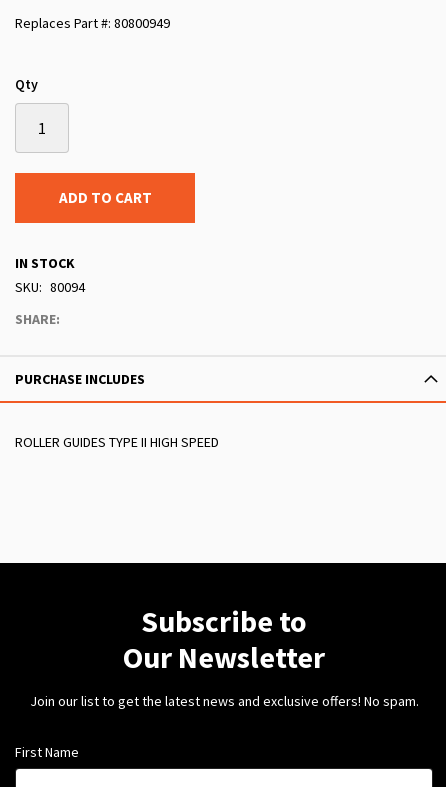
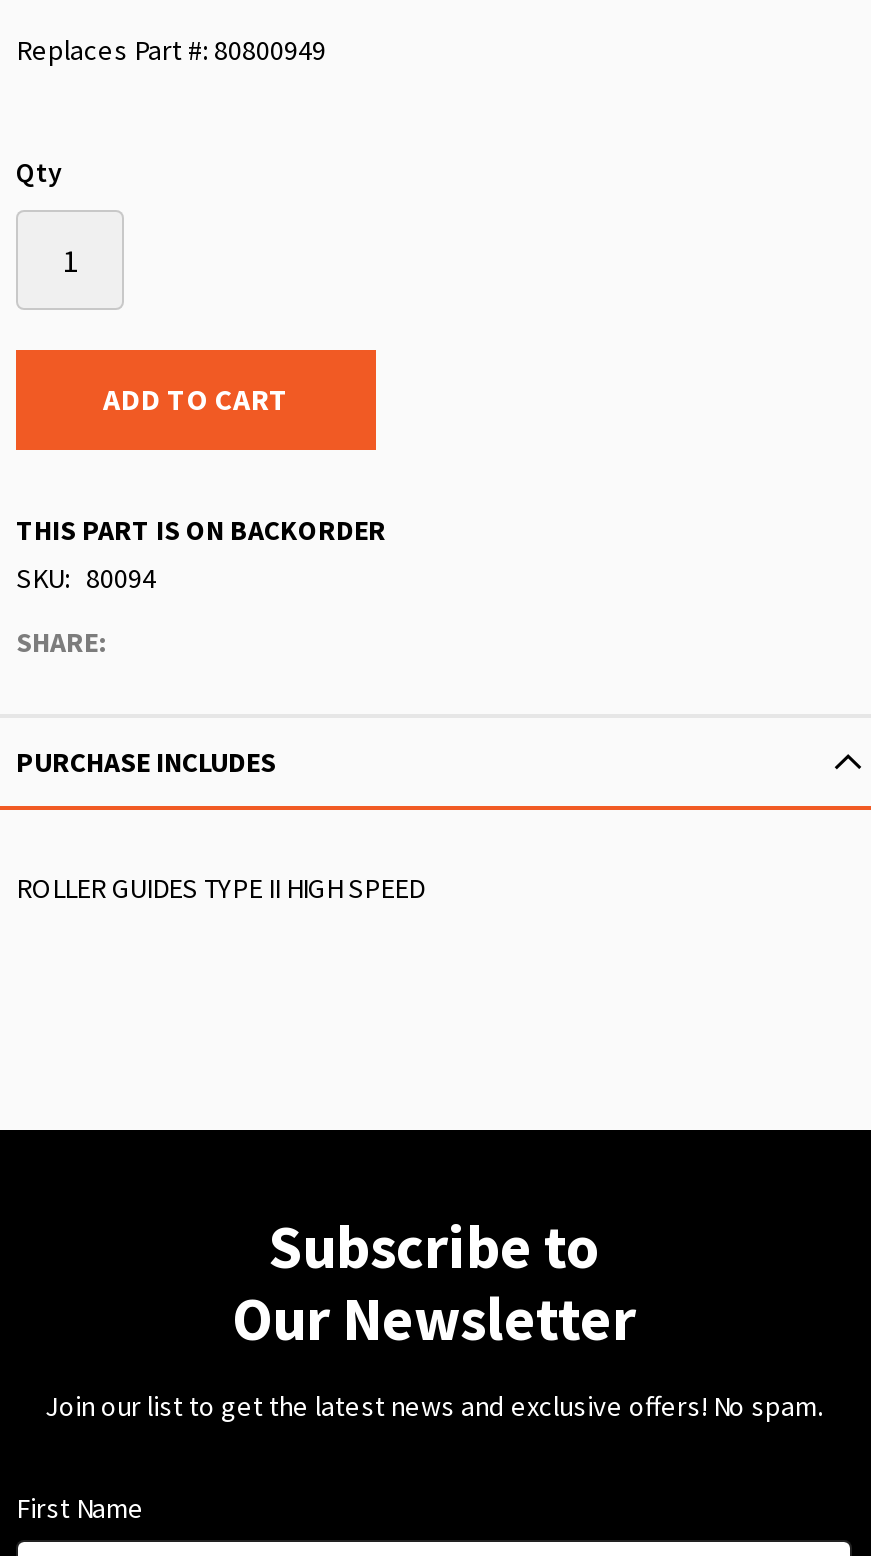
[15,254,75,272] IN STOCK -> [16,512,386,548] THIS PART IS ON BACKORDER

